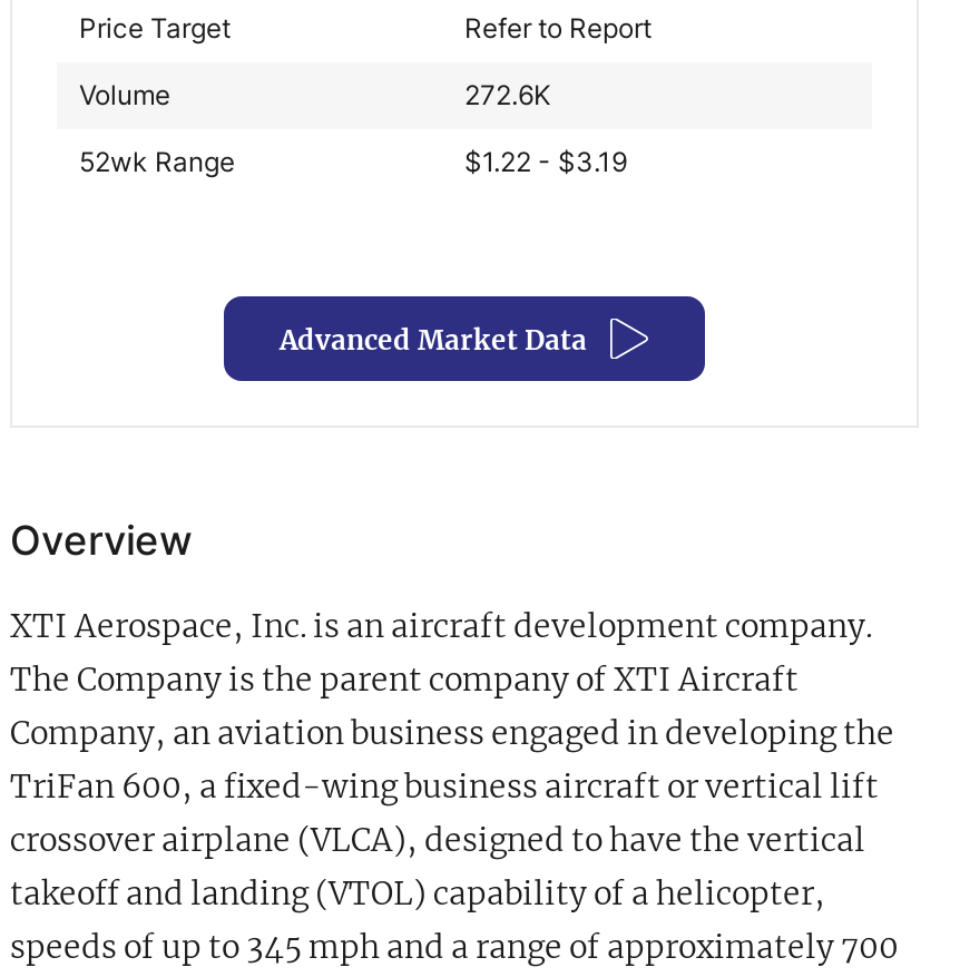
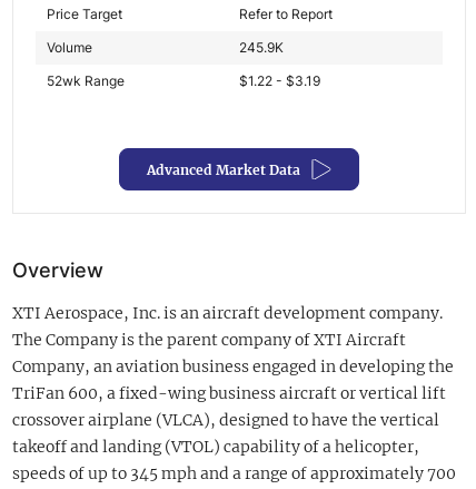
[464,78,551,111] 272.6K -> [239,39,284,56] 245.9K

